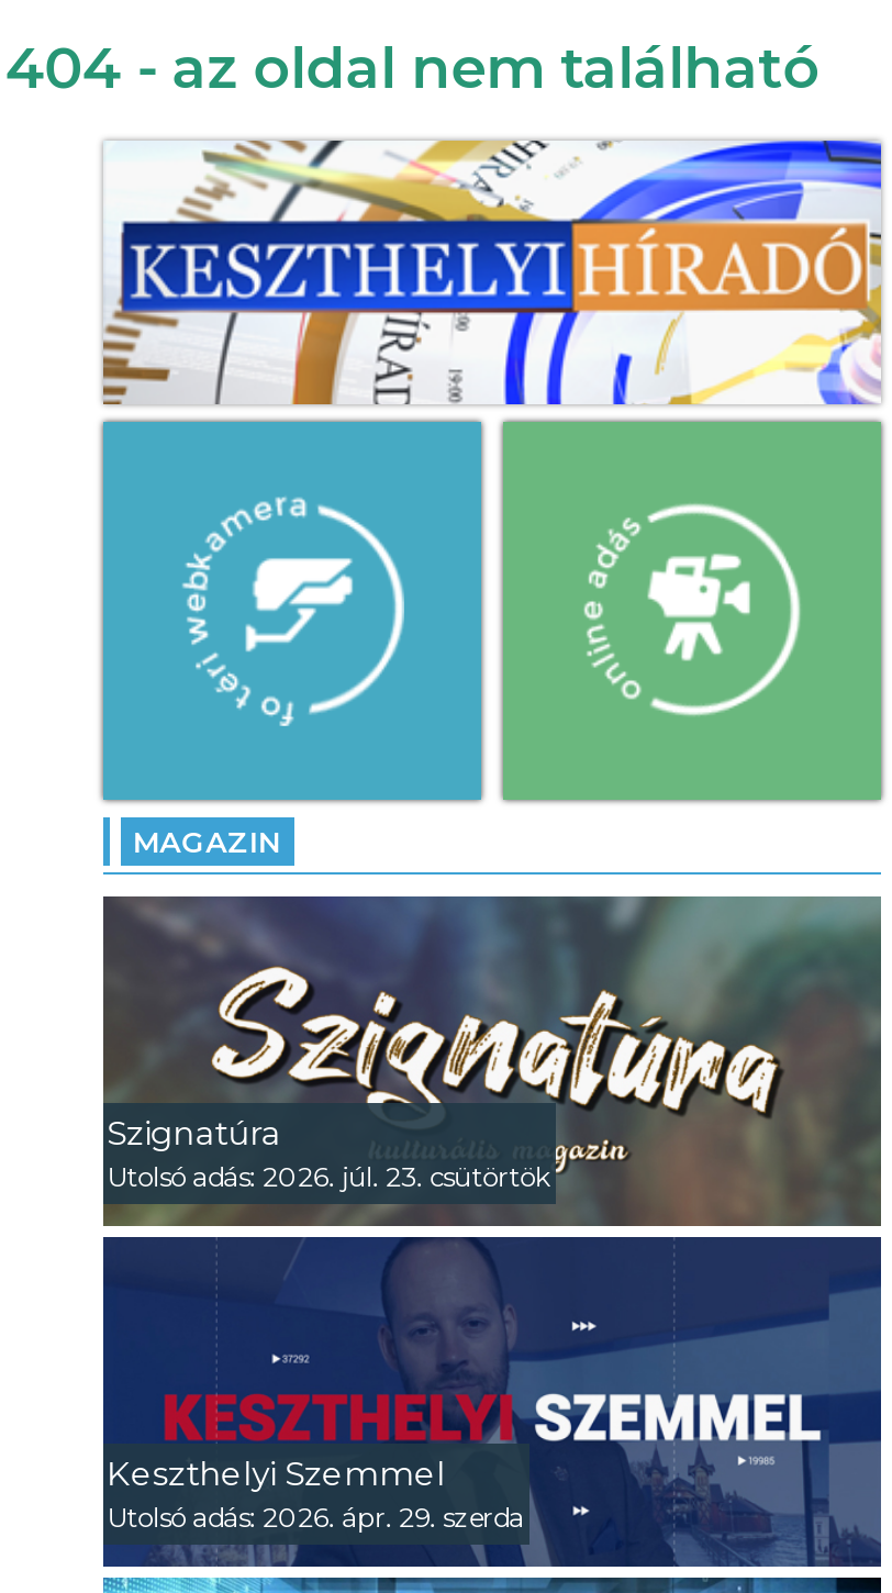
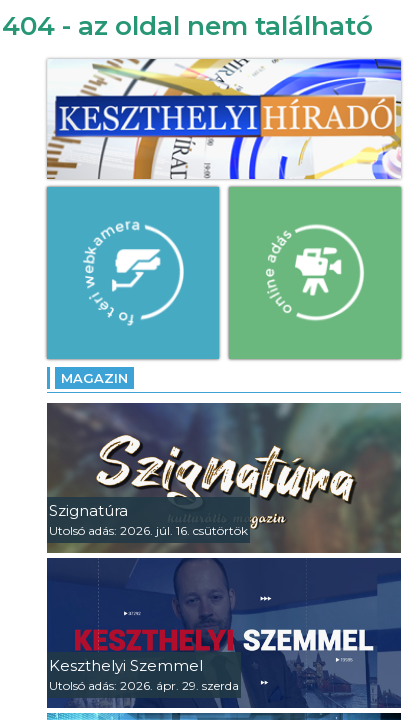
[107,1160,551,1193] Utolsó adás: 2026. júl. 23. csütörtök -> [49,523,248,538] Utolsó adás: 2026. júl. 16. csütörtök

